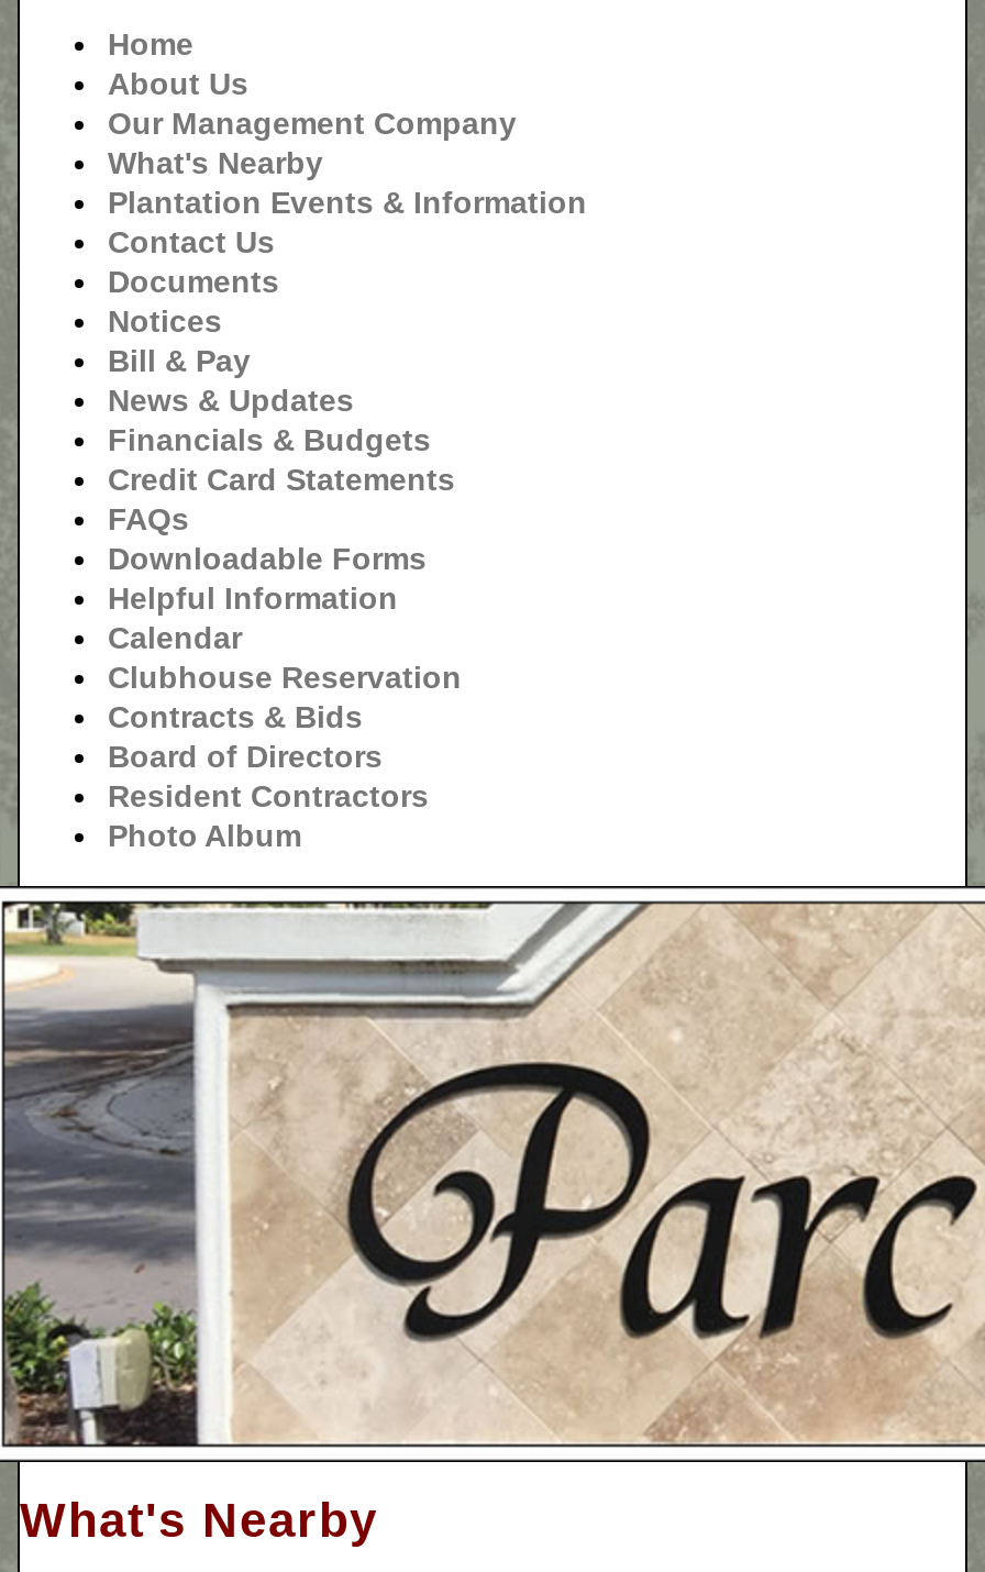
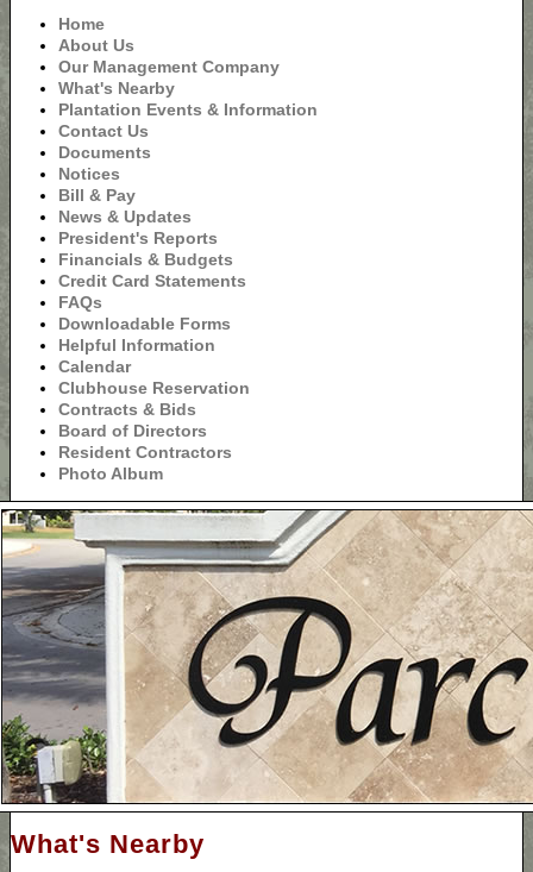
none -> [58,228,218,247] President's Reports

